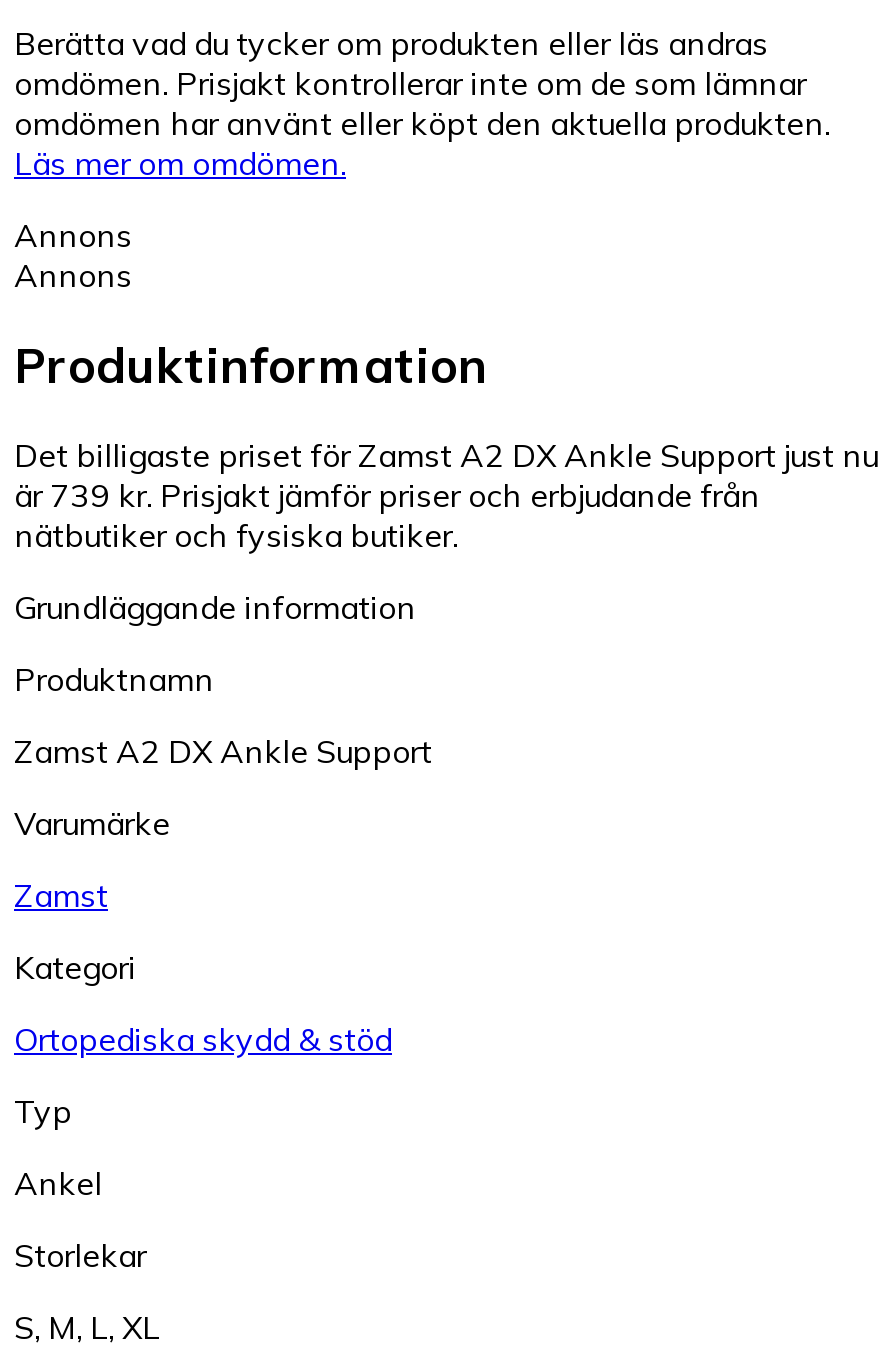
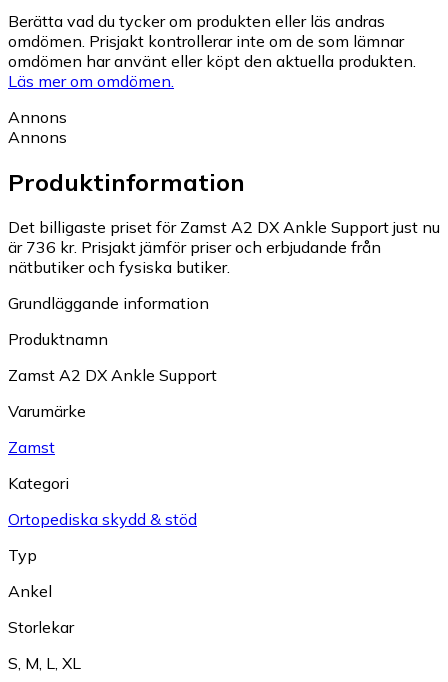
[14,475,760,515] är 739 kr. Prisjakt jämför priser och erbjudande från -> [8,237,381,257] är 736 kr. Prisjakt jämför priser och erbjudande från

